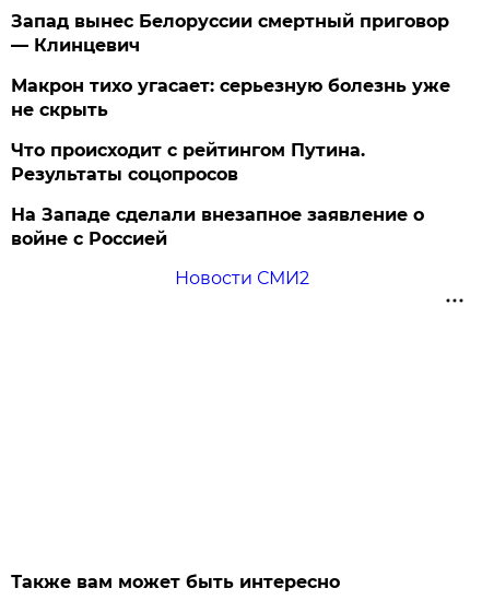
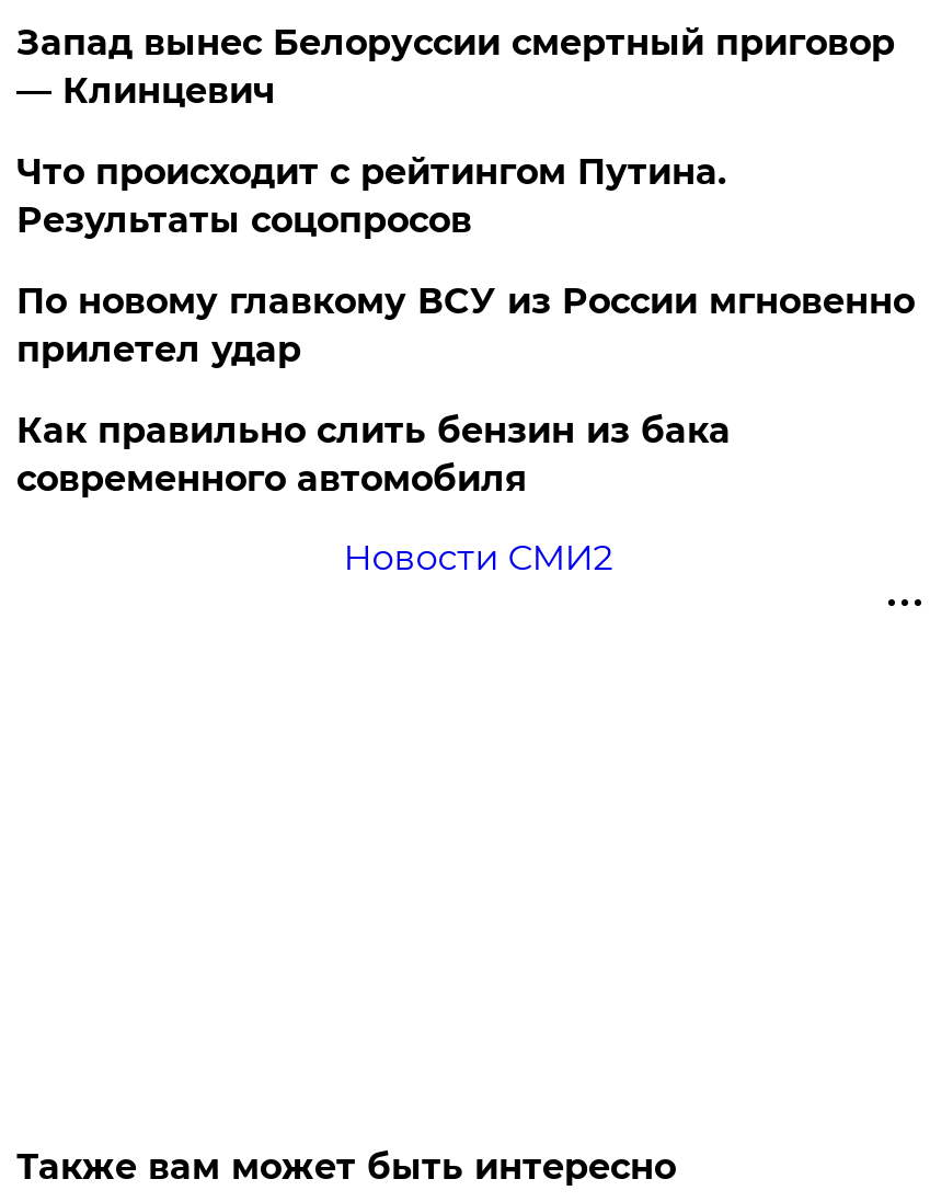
[11,76,451,121] Макрон тихо угасает: серьезную болезнь уже | не скрыть -> none
moved [11,140,365,185] -> [16,151,726,241]: Что происходит с рейтингом Путина. | Результаты соцопросов
[11,205,425,250] На Западе сделали внезапное заявление о | войне с Россией -> [16,280,914,499] По новому главкому ВСУ из России мгновенно | прилетел удар | Как правильно слить бензин из бака | современного автомобиля

